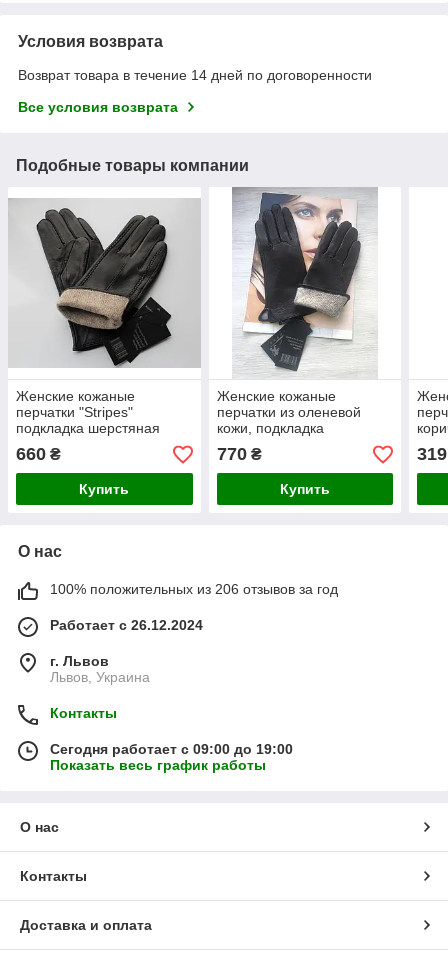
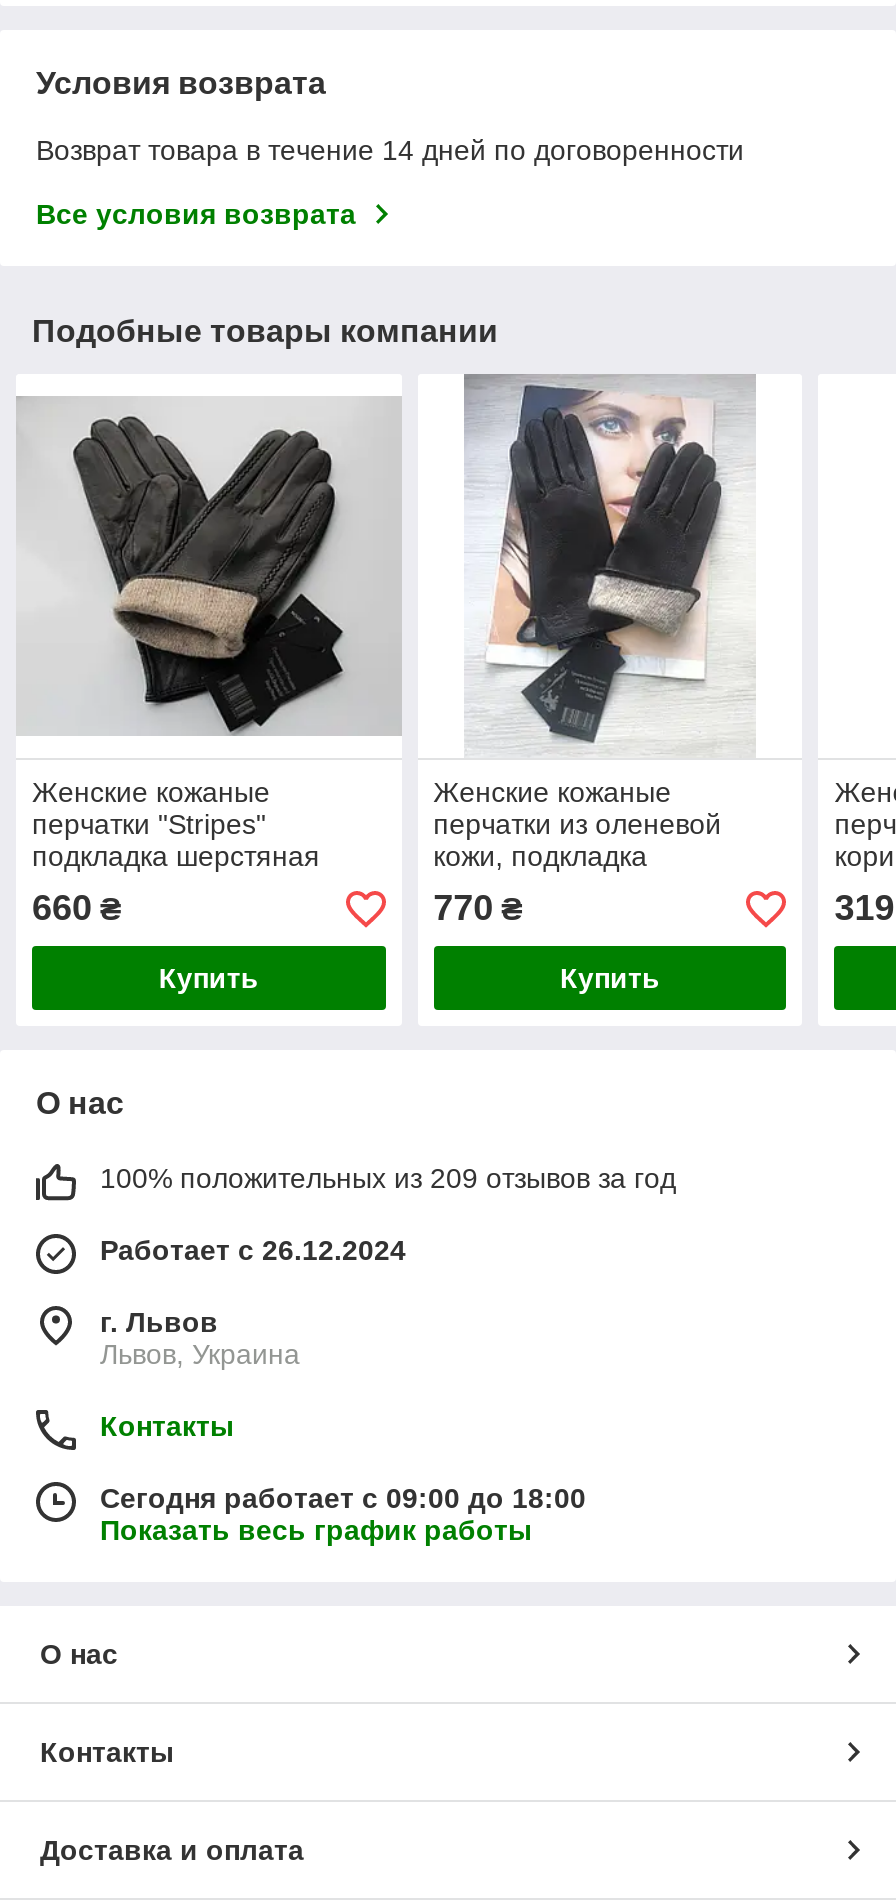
[50,581,338,597] 100% положительных из 206 отзывов за год -> [100,1163,676,1195] 100% положительных из 209 отзывов за год
[50,741,293,757] Сегодня работает с 09:00 до 19:00 -> [100,1483,586,1515] Сегодня работает с 09:00 до 18:00

